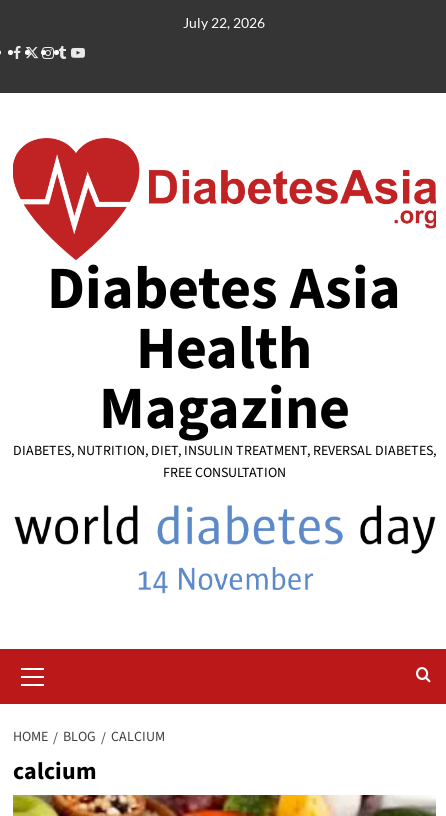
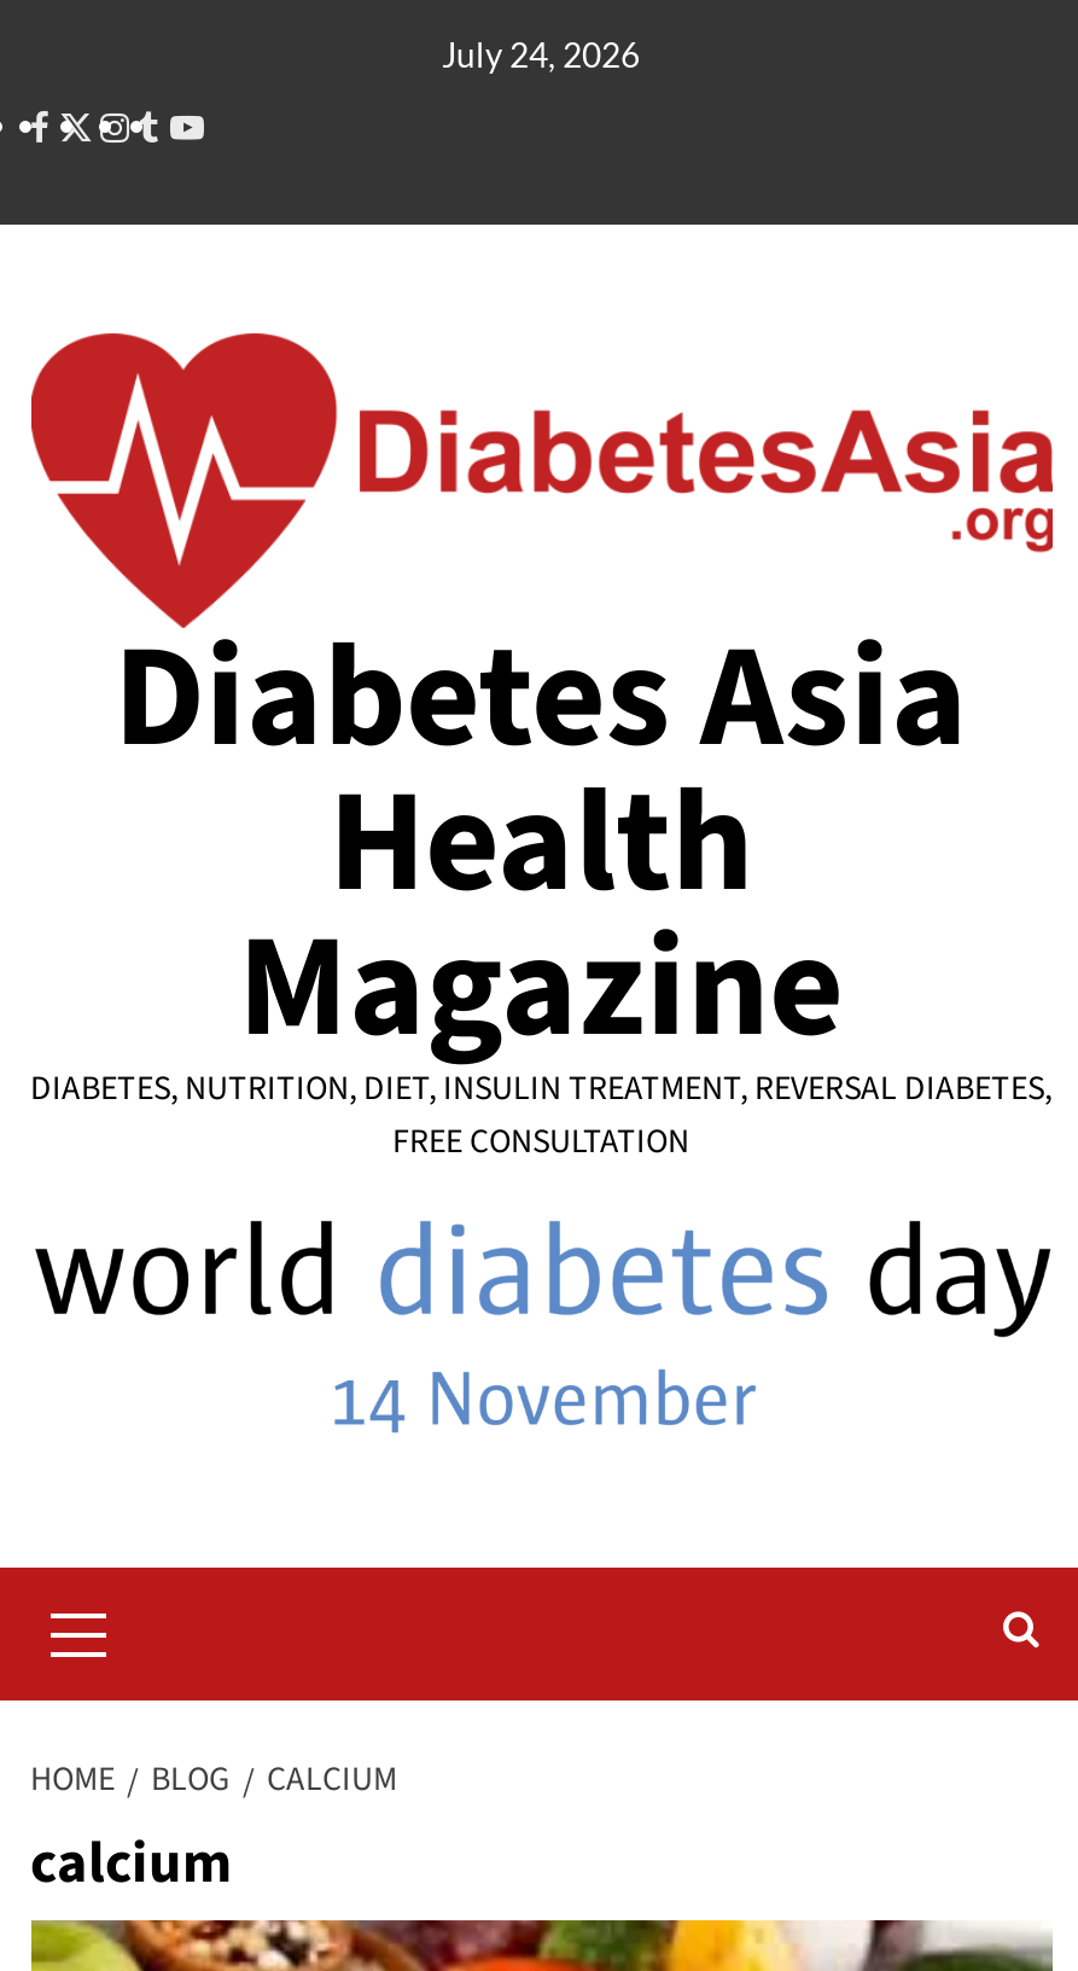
[183,14,265,31] July 22, 2026 -> [442,34,640,75] July 24, 2026

